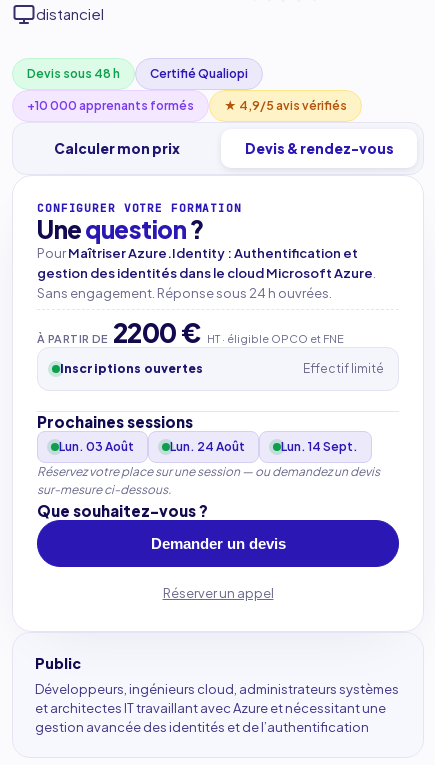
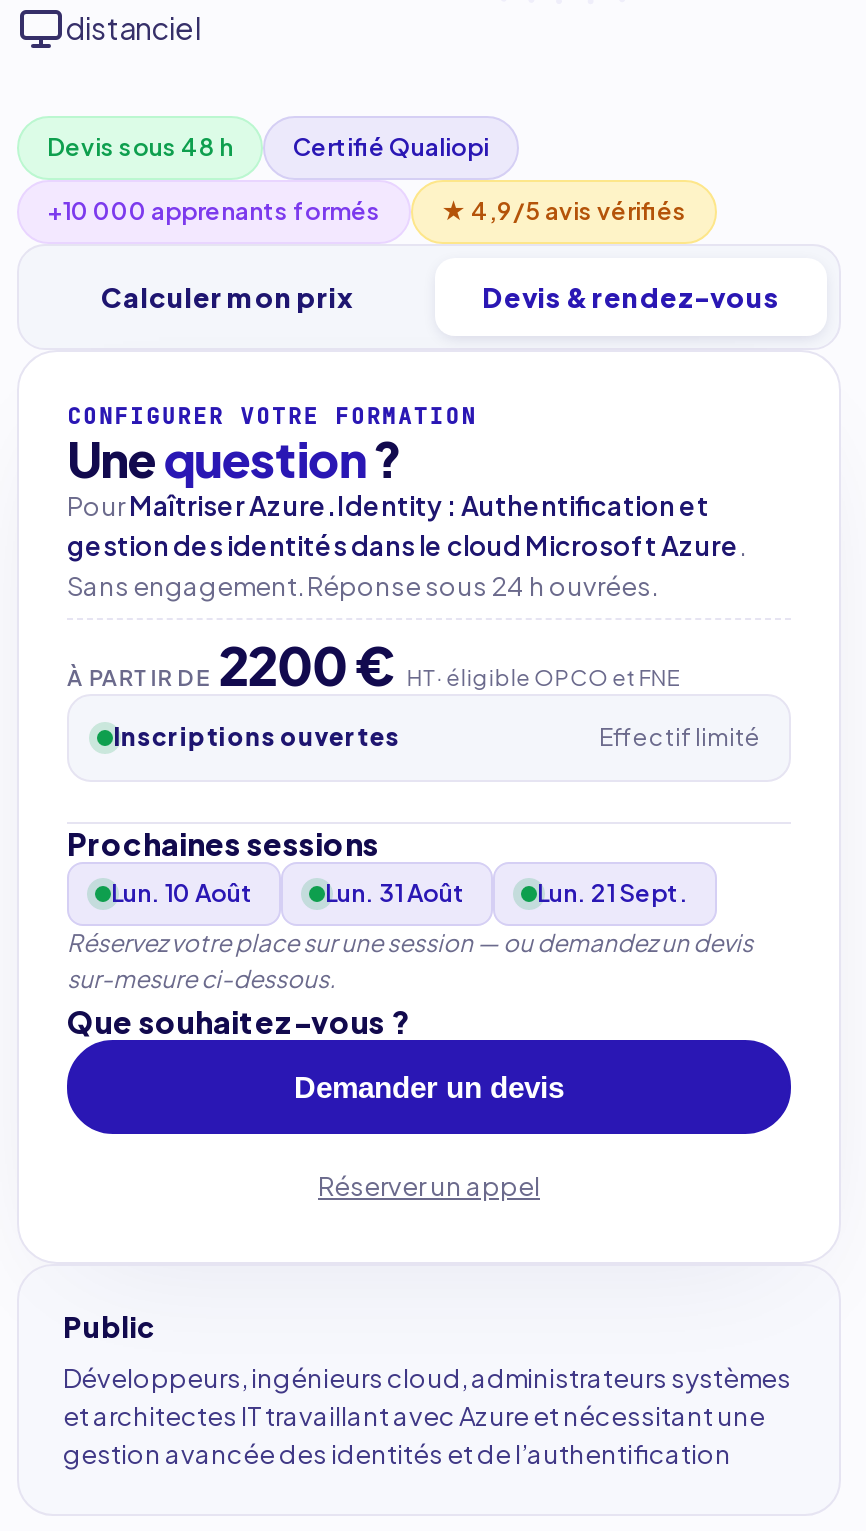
[59,439,134,454] Lun. 03 Août -> [111,878,253,908] Lun. 10 Août
[170,439,245,454] Lun. 24 Août -> [325,878,465,908] Lun. 31 Août
[281,439,358,454] Lun. 14 Sept. -> [537,878,689,908] Lun. 21 Sept.

